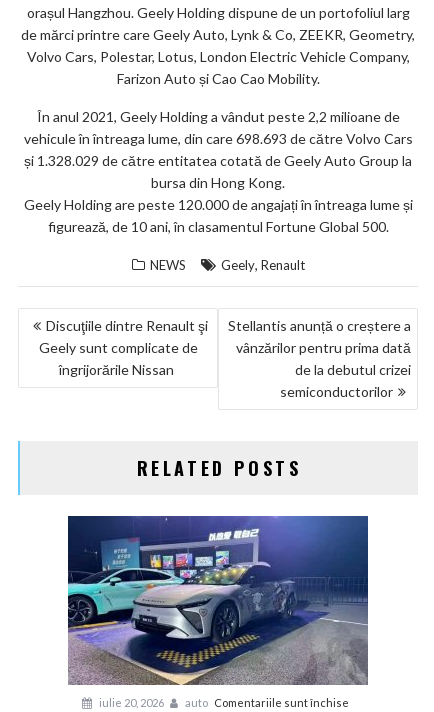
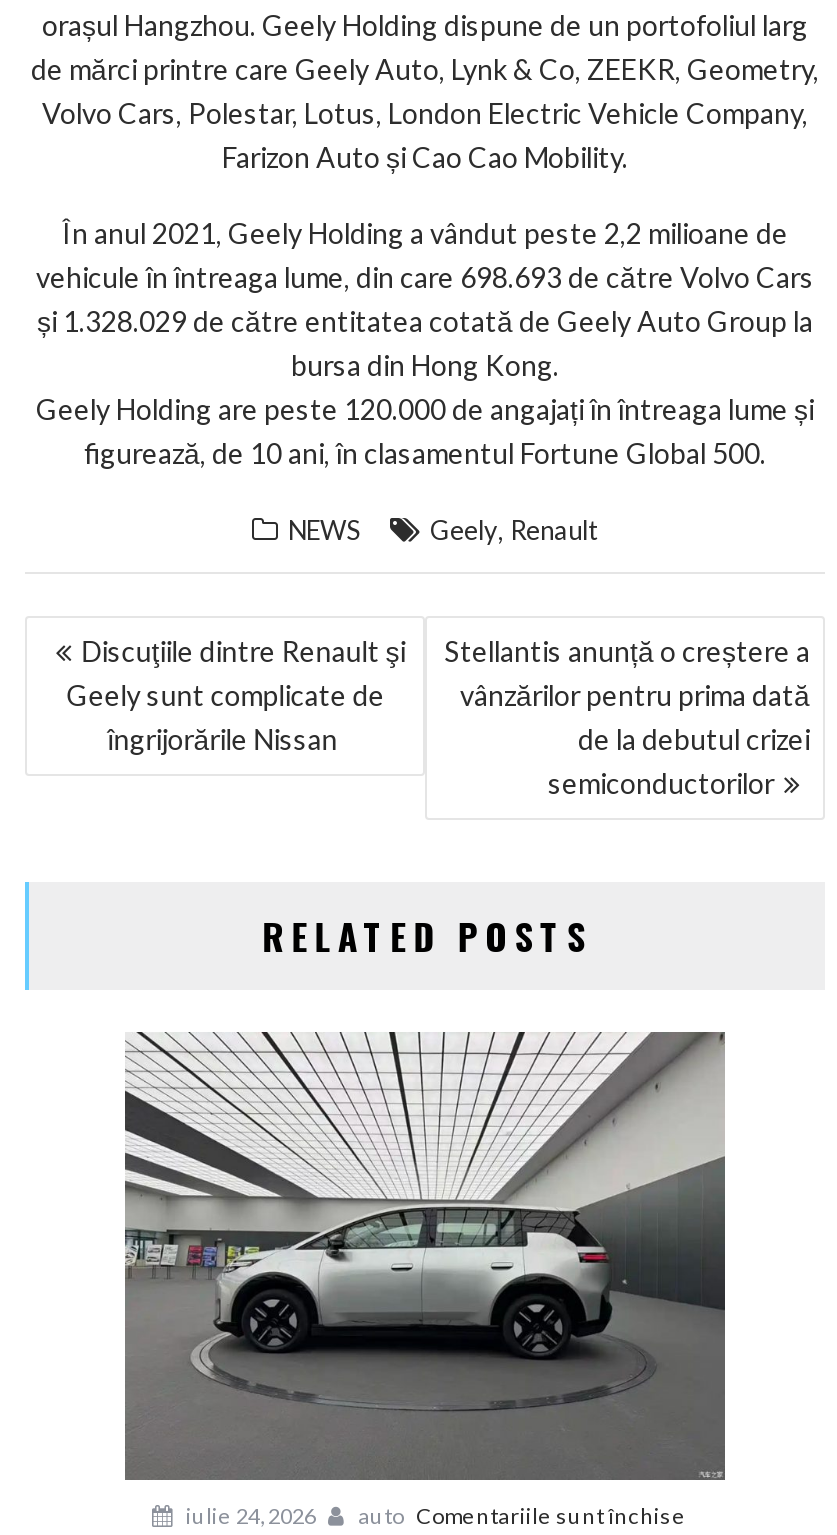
[67,515,368,709] [image] | iulie 20, 2026 -> [125,1032,725,1529] [image] | iulie 24, 2026

